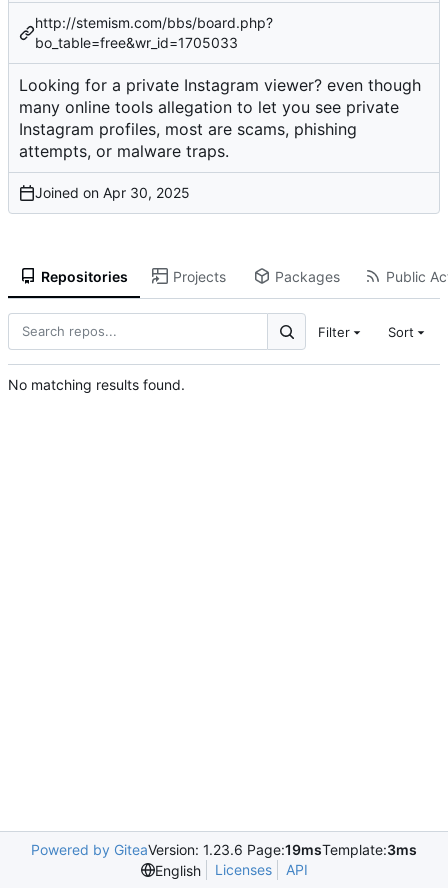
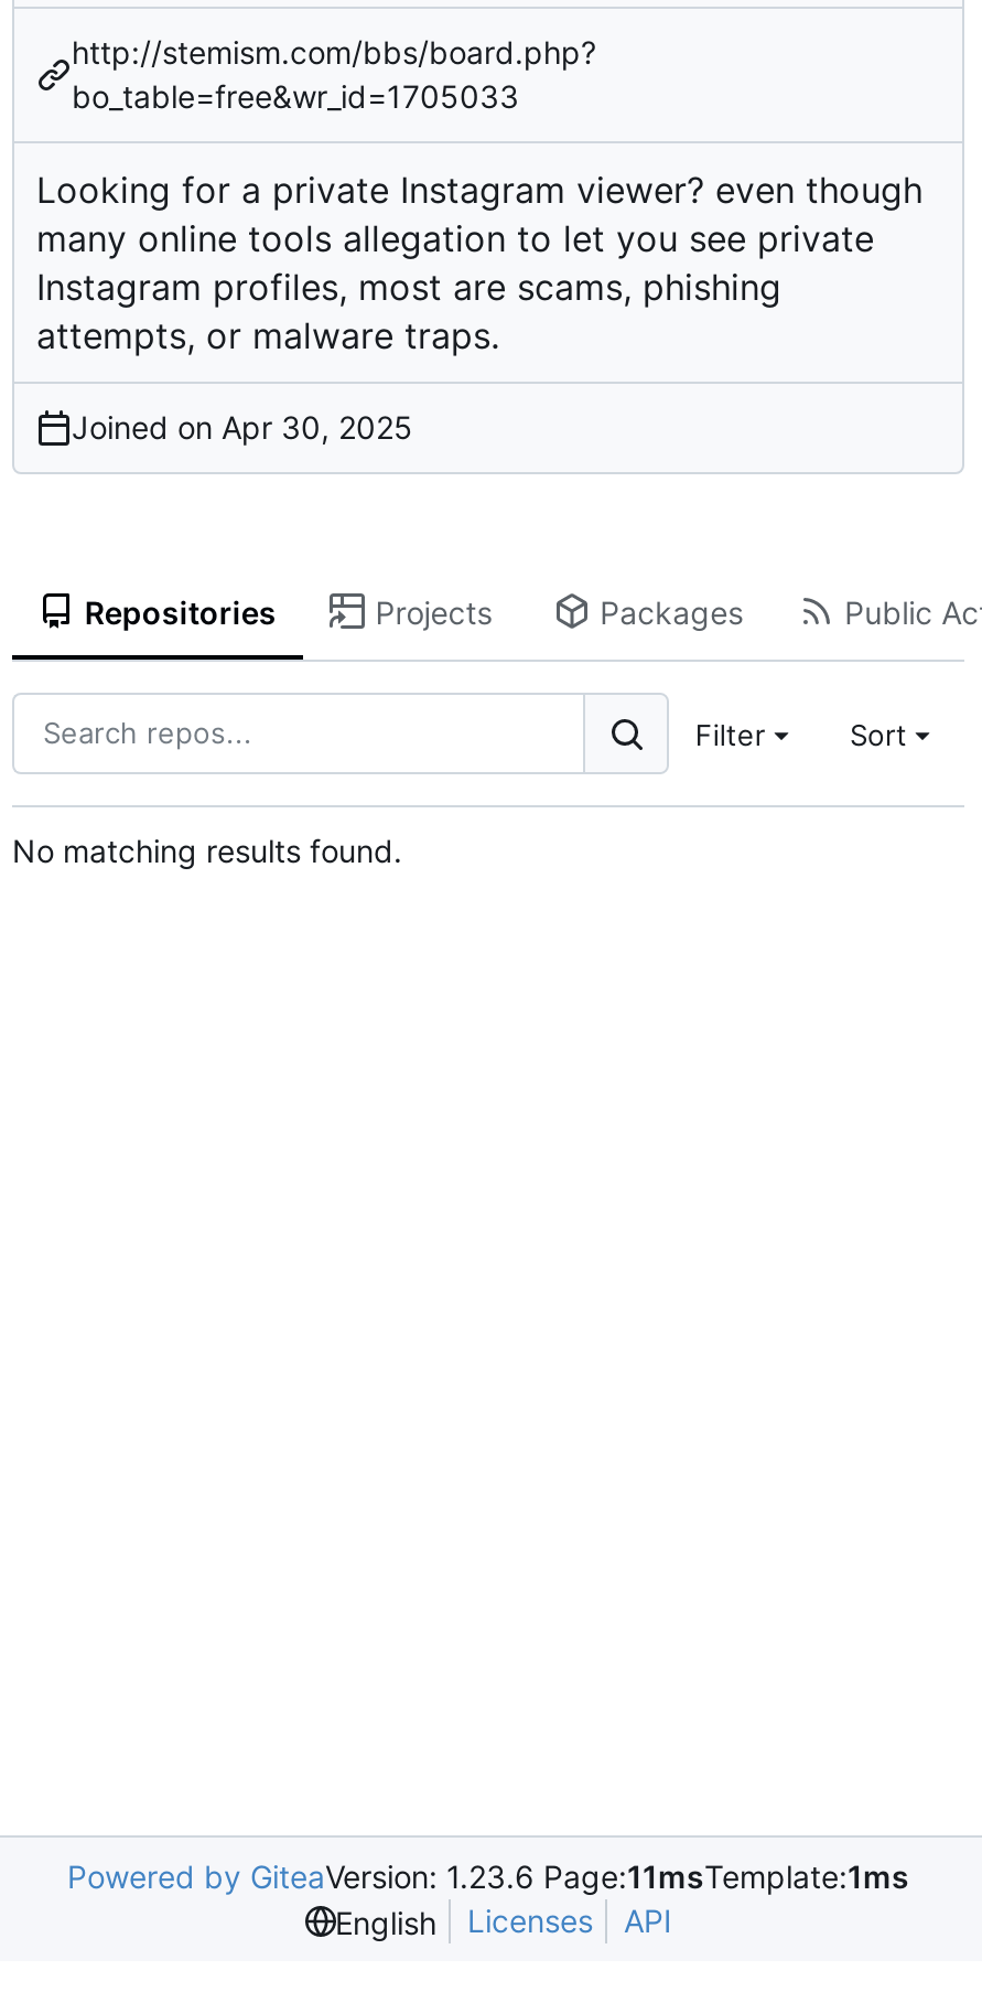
[31,841,417,858] Powered by GiteaVersion: 1.23.6 Page:19msTemplate:3ms -> [67,1857,909,1895] Powered by GiteaVersion: 1.23.6 Page:11msTemplate:1ms

